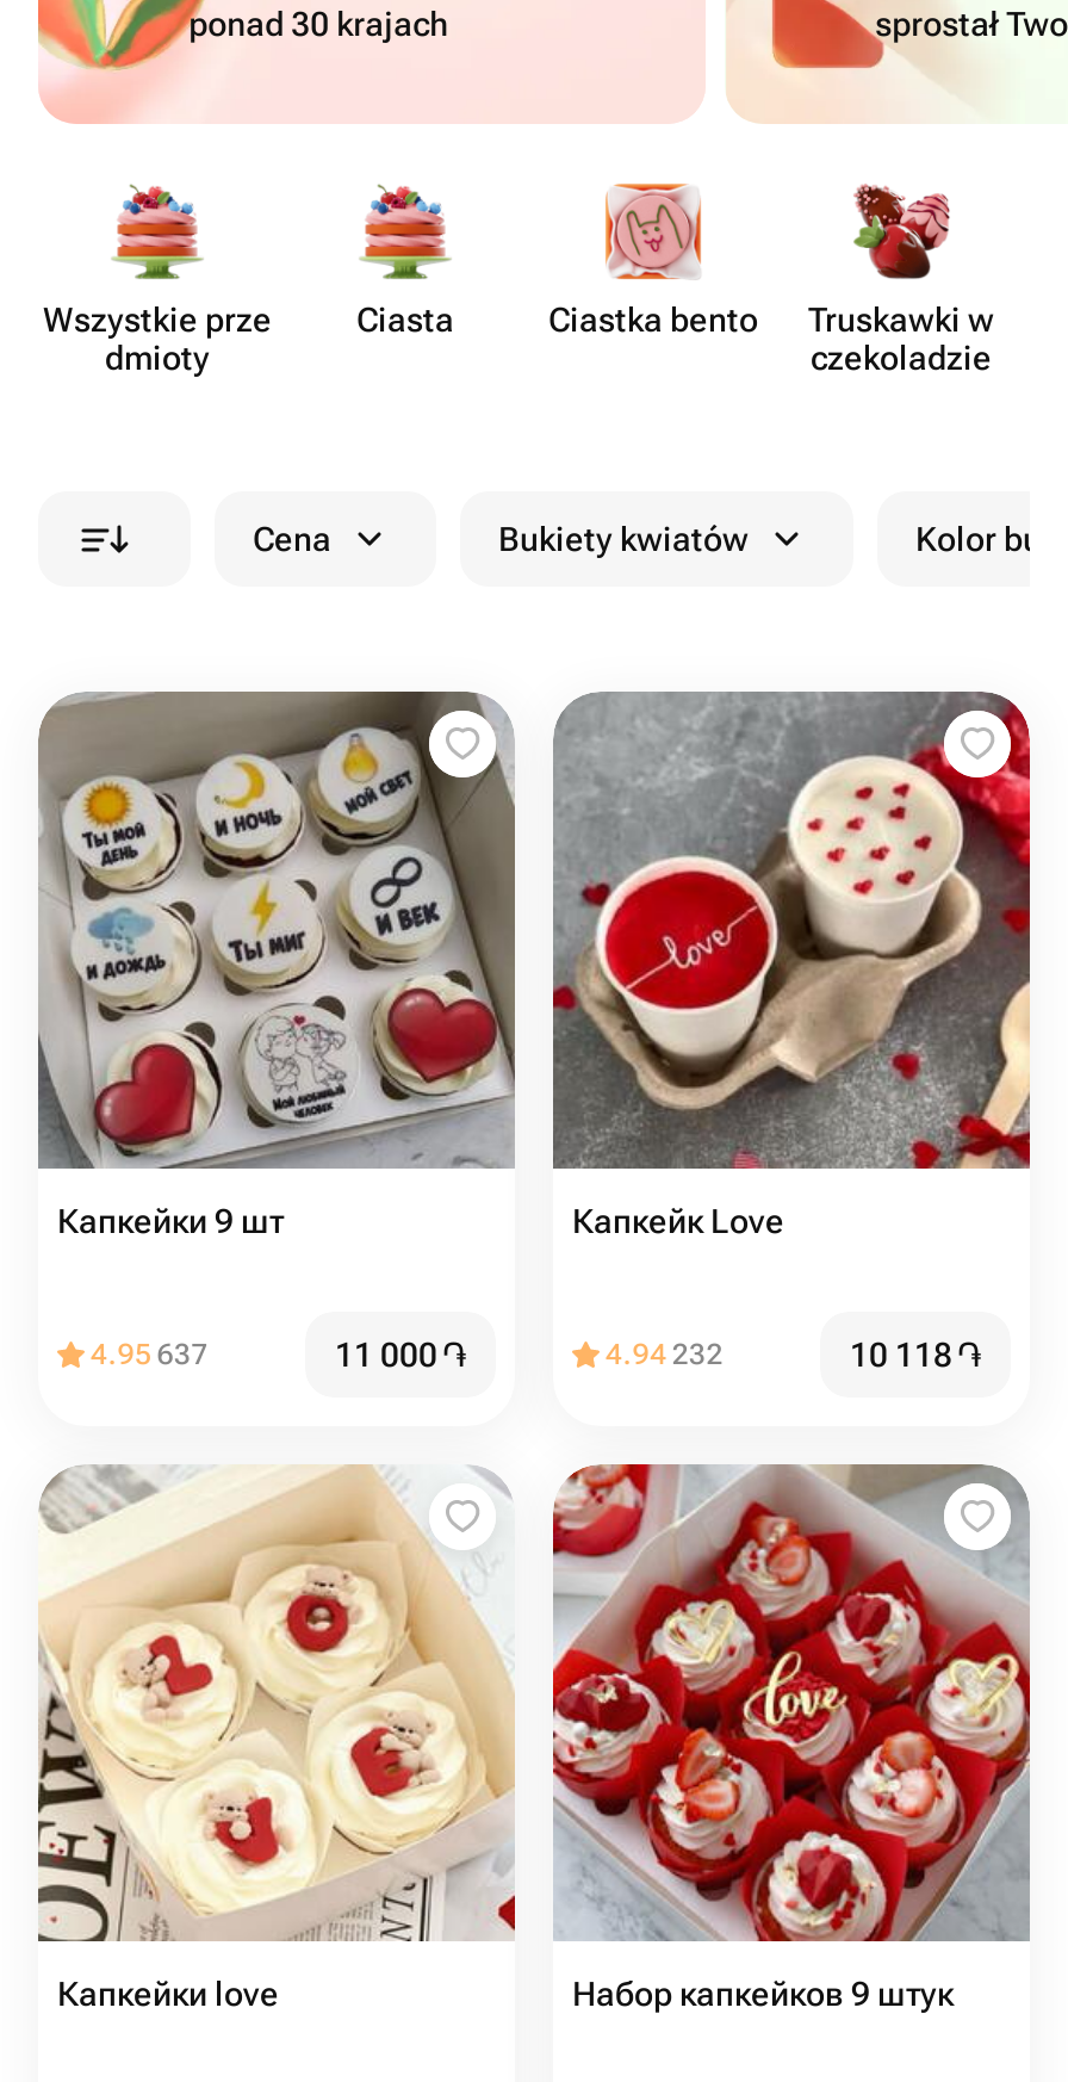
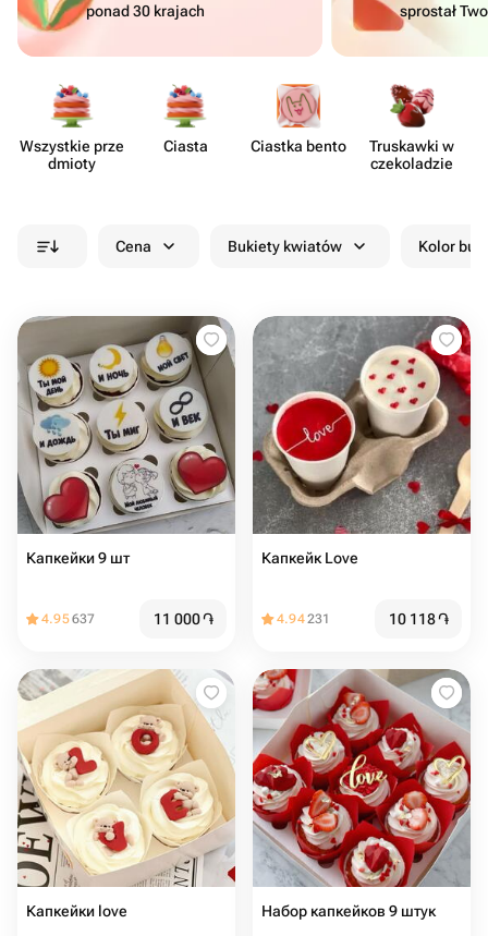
[606,1338,723,1371] 4.94 232 -> [277,611,330,627] 4.94 231

